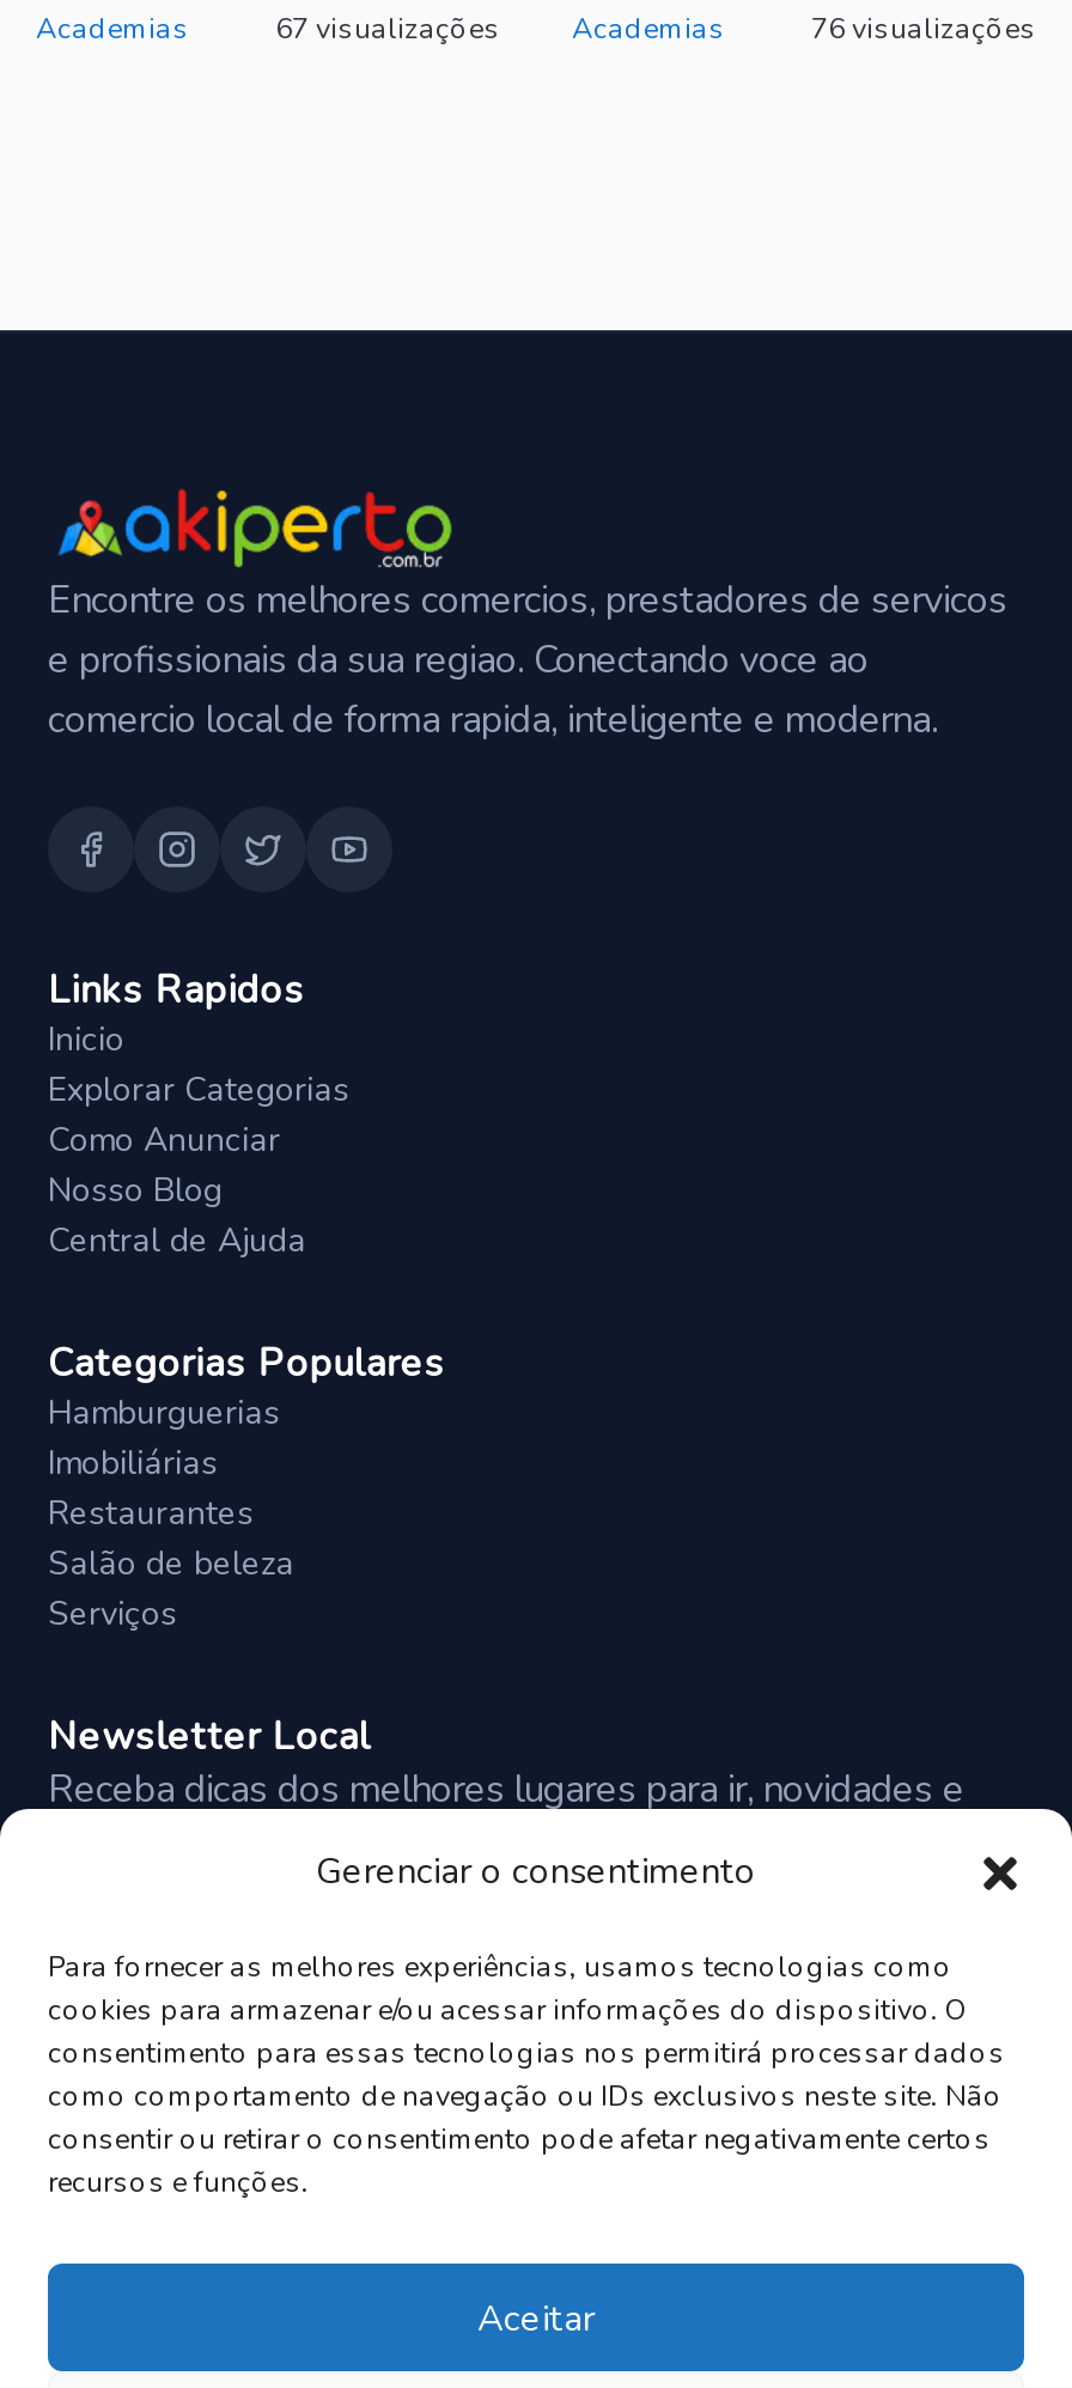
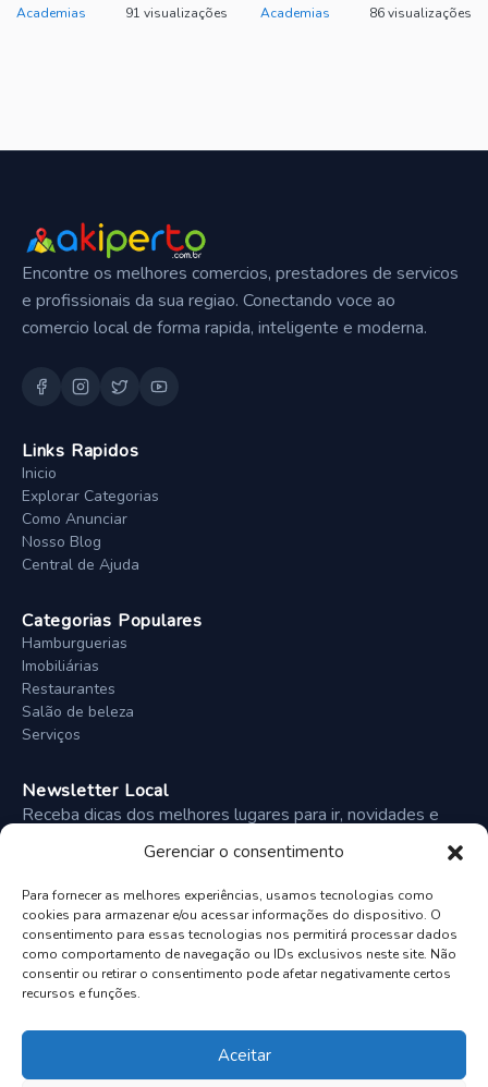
[275,10,500,48] 67 visualizações -> [125,4,228,22] 91 visualizações
[811,10,1036,48] 76 visualizações -> [369,4,472,22] 86 visualizações

